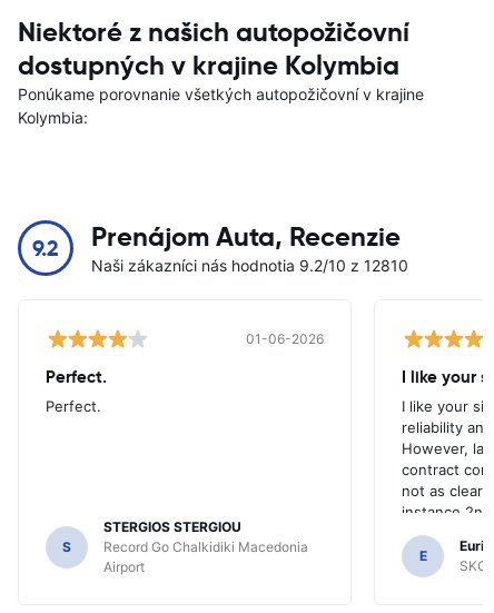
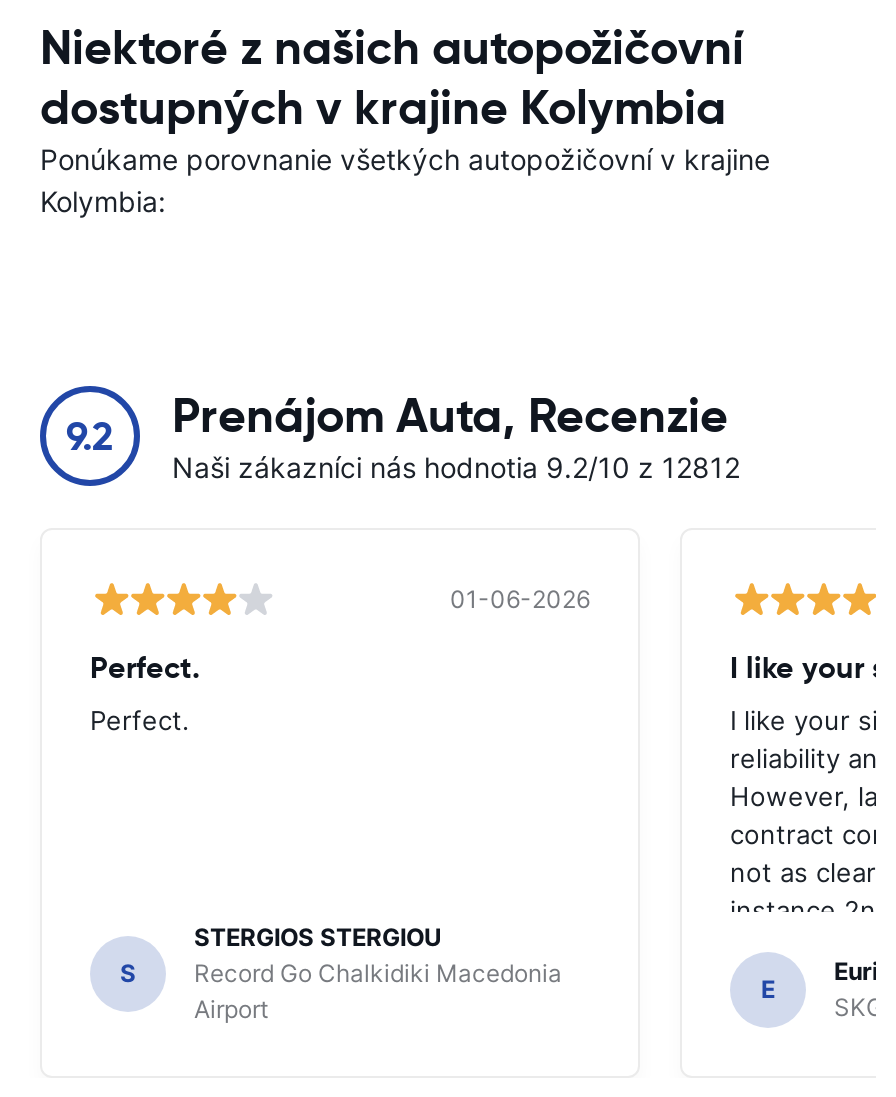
[91,256,408,275] Naši zákazníci nás hodnotia 9.2/10 z 12810 -> [172,450,740,484] Naši zákazníci nás hodnotia 9.2/10 z 12812

